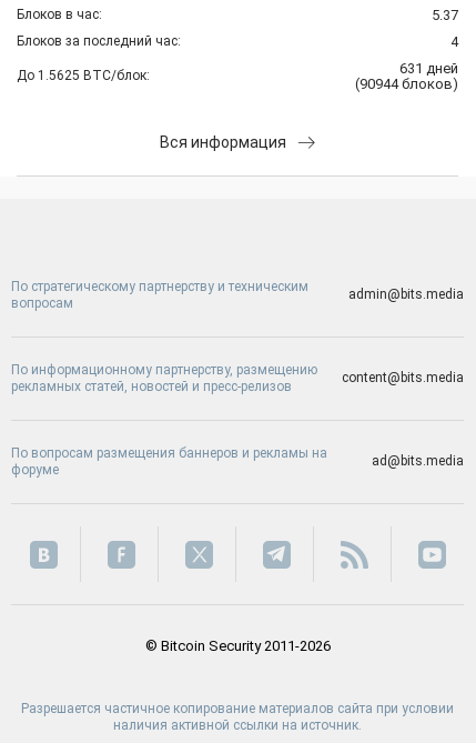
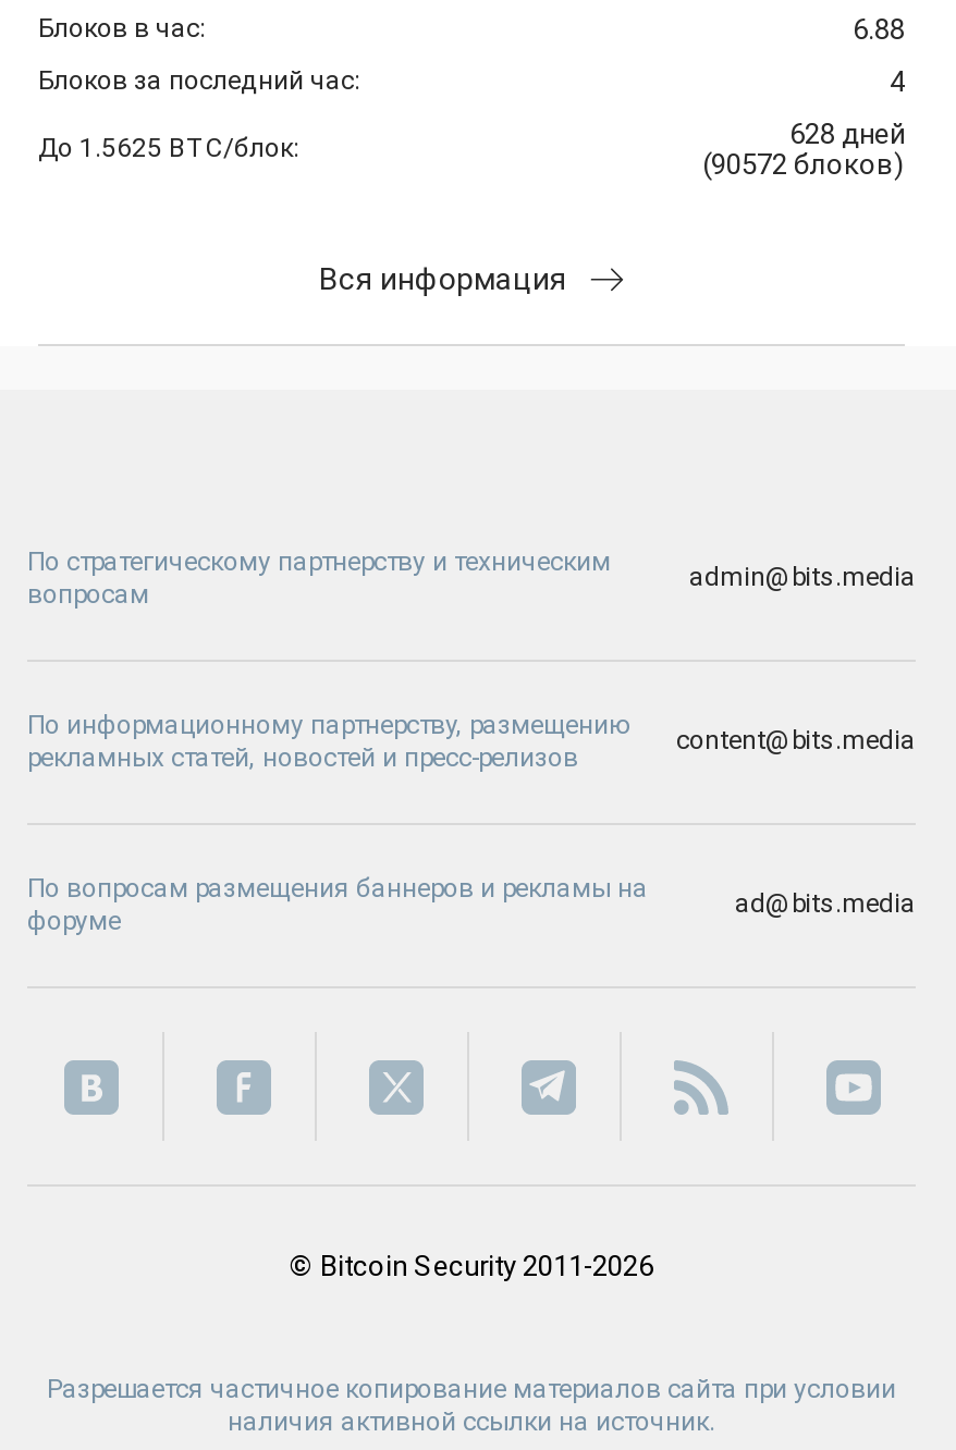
[432,7,458,24] 5.37 -> [853,14,905,47] 6.88
[399,60,458,77] 631 дней -> [789,118,905,151] 628 дней
[355,76,458,93] (90944 блоков) -> [702,149,905,182] (90572 блоков)

